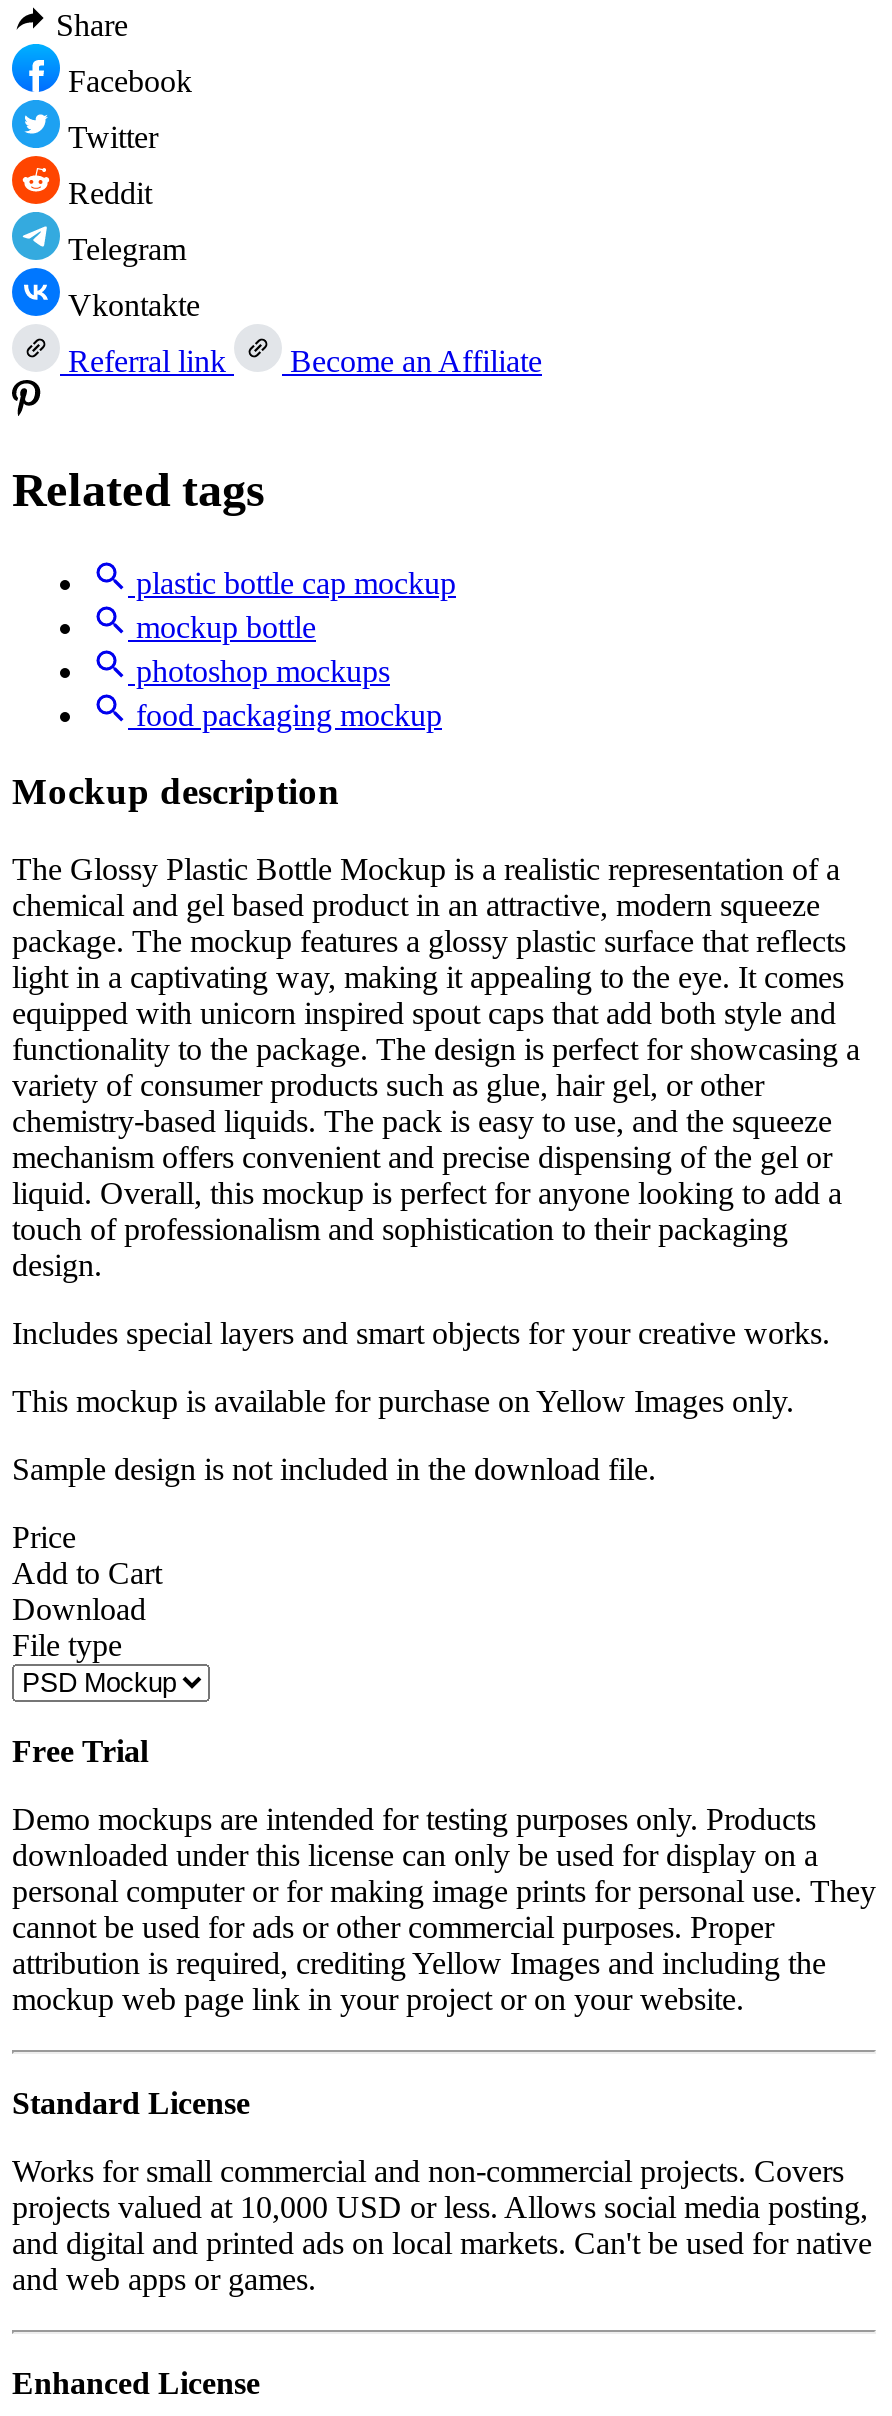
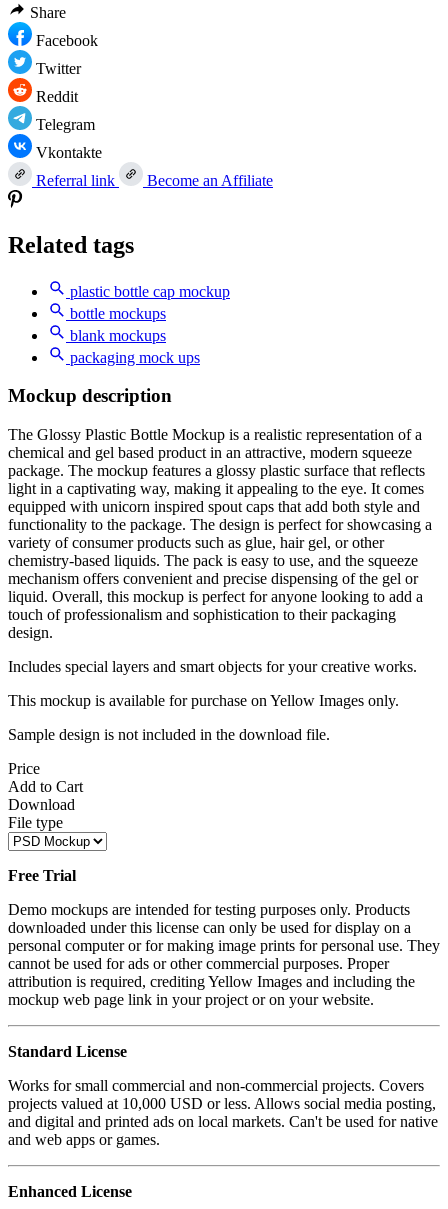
[128,609,442,731] mockup bottle | photoshop mockups | food packaging mockup -> [66,305,200,366] bottle mockups | blank mockups | packaging mock ups

